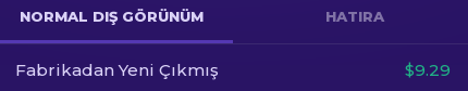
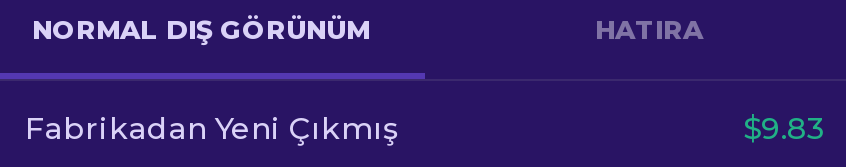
[405,60,451,80] $9.29 -> [743,109,825,147] $9.83

